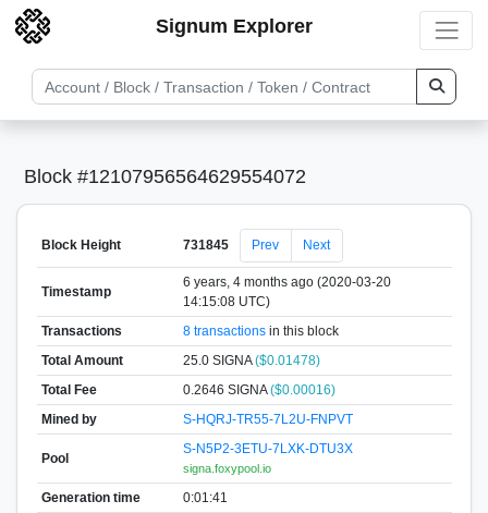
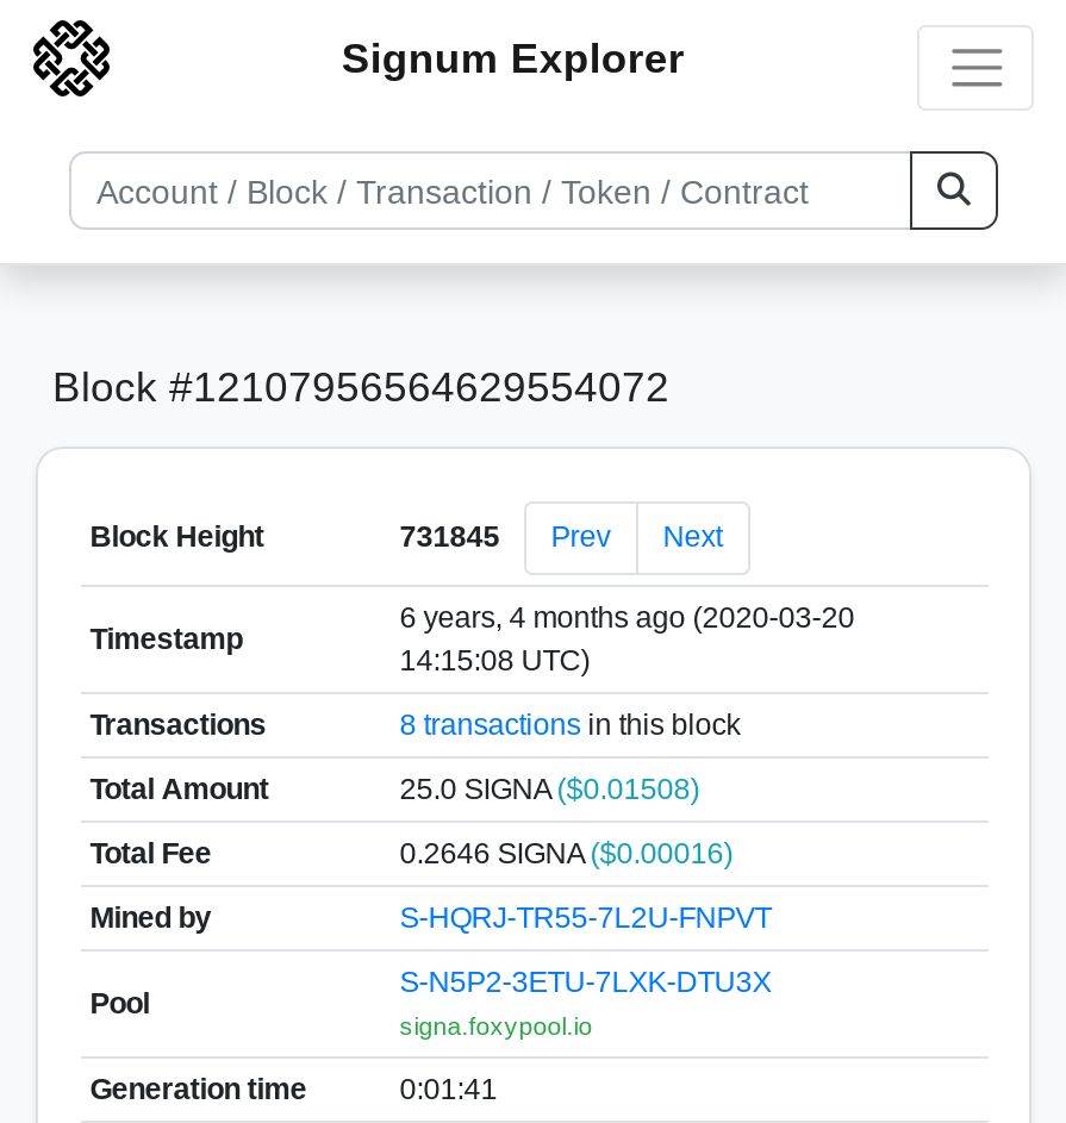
[183,352,320,368] 25.0 SIGNA ($0.01478) -> [399,772,700,805] 25.0 SIGNA ($0.01508)

